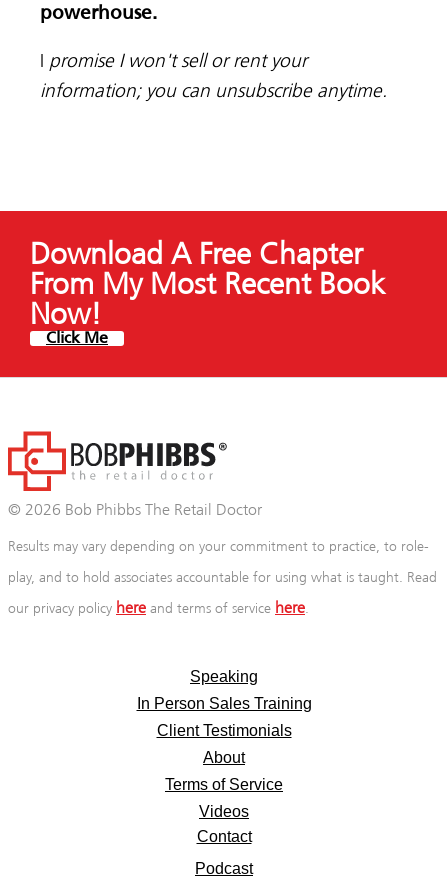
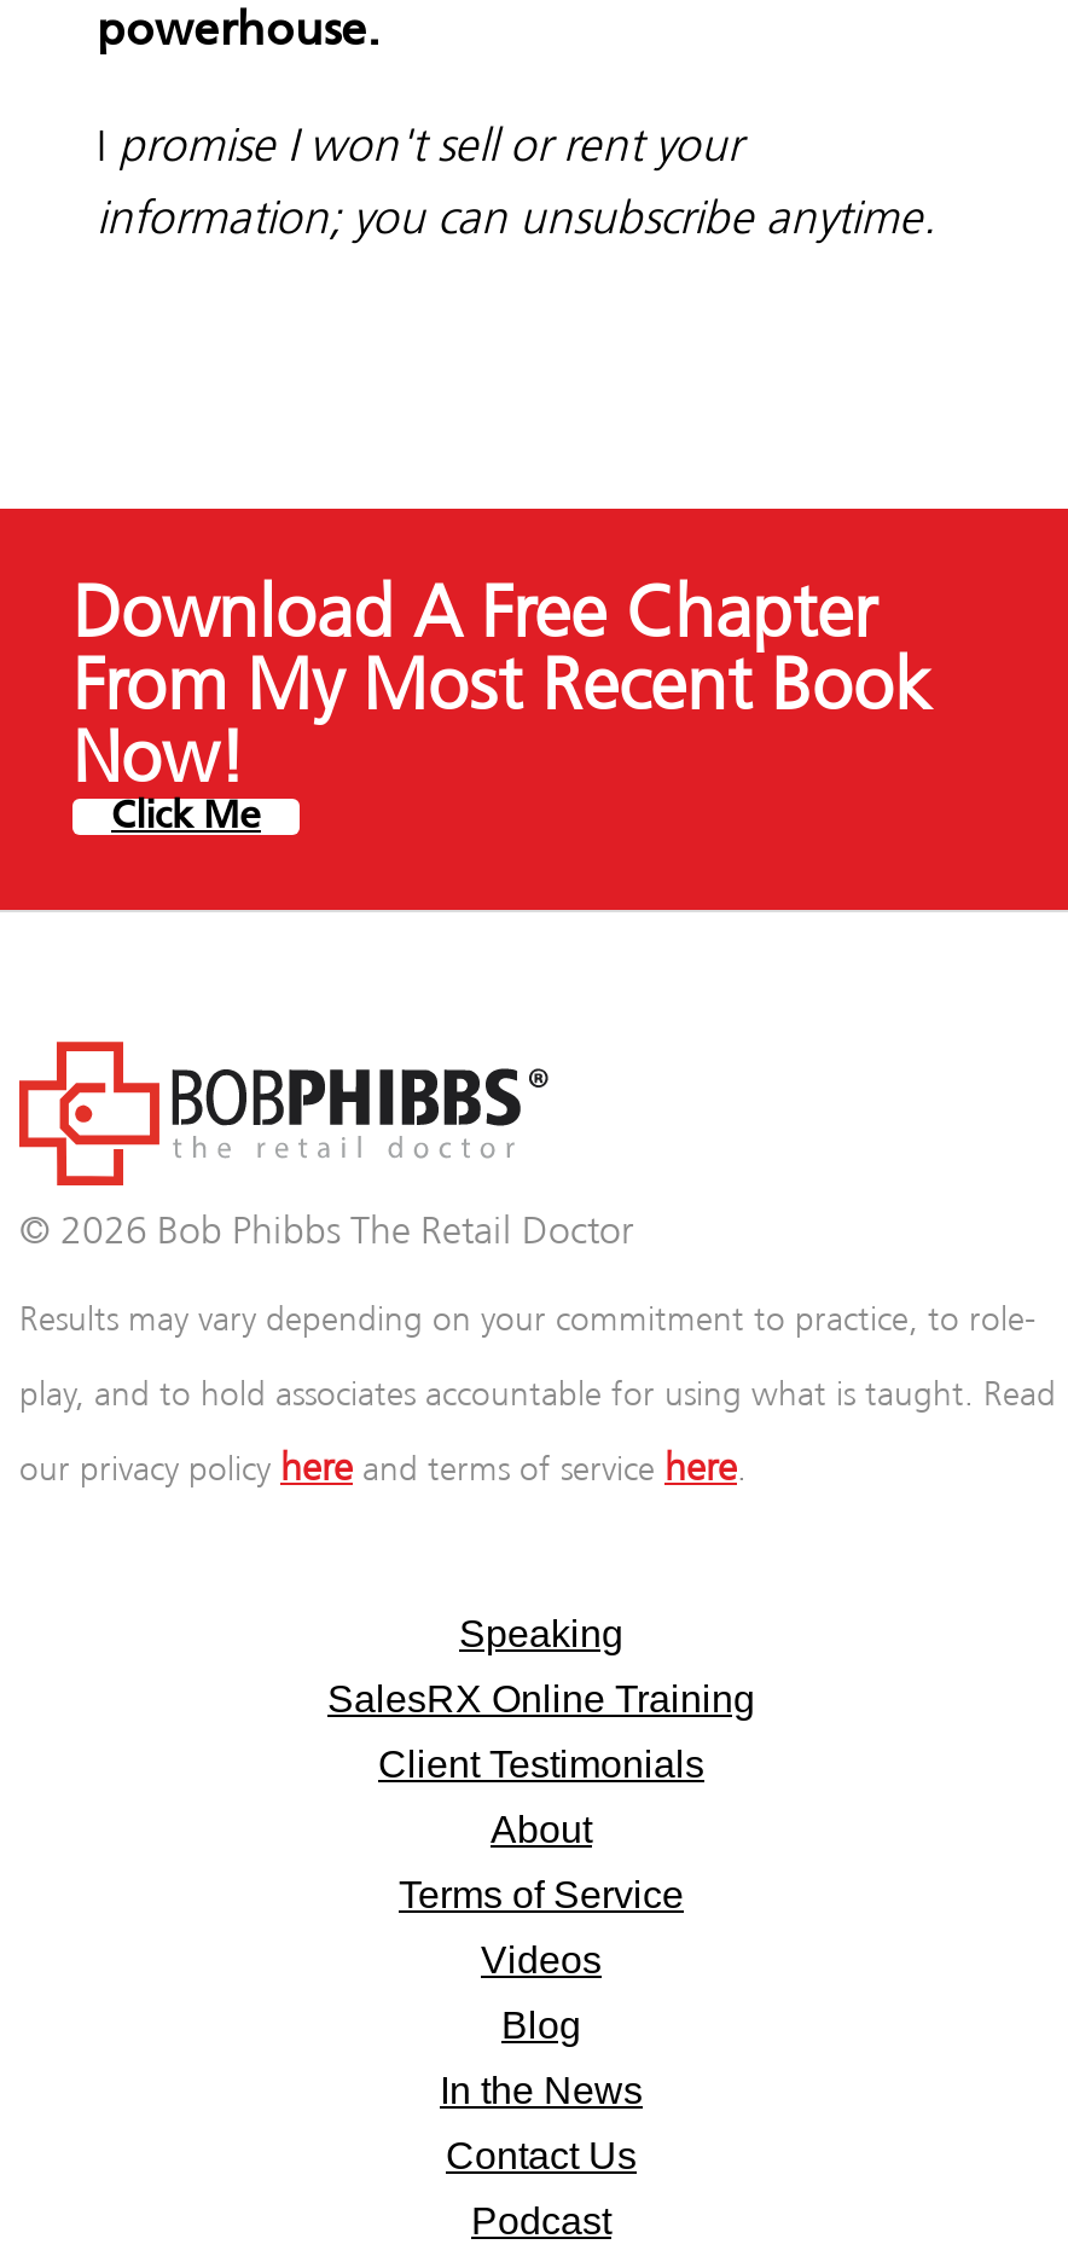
[136,695,311,712] In Person Sales Training -> [327,1679,755,1720] SalesRX Online Training
[196,828,251,845] Contact -> [440,2005,643,2177] Blog | In the News | Contact Us

